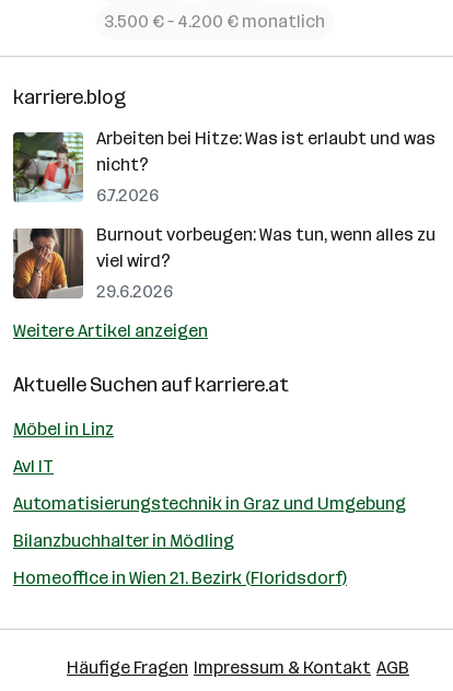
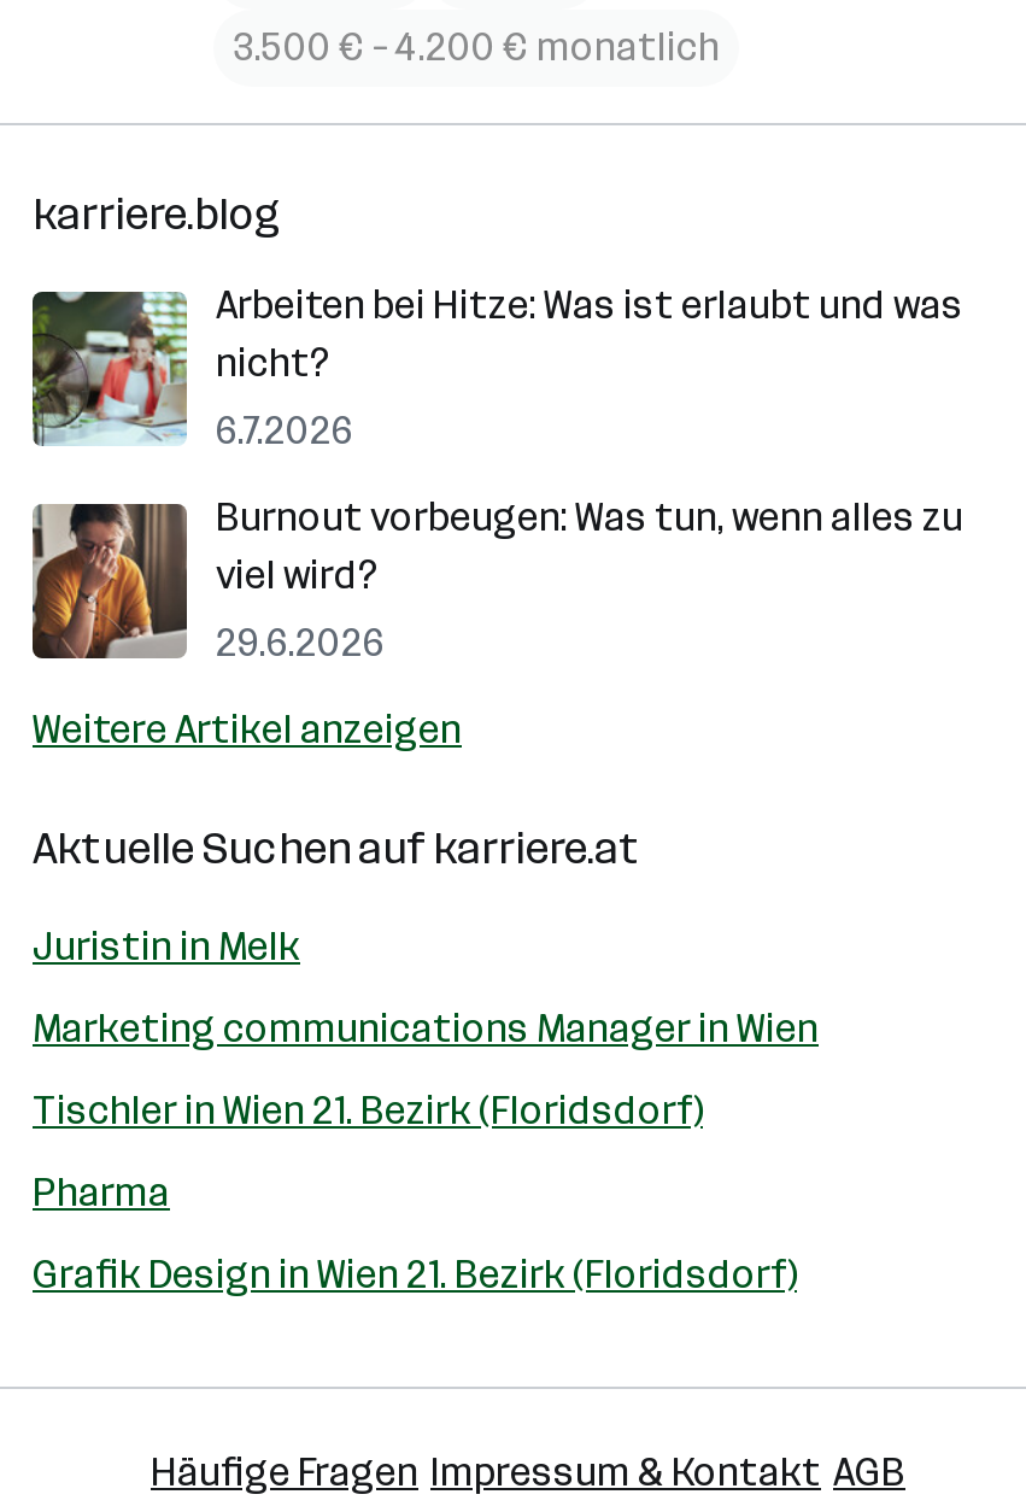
[13,418,114,439] Möbel in Linz -> [33,922,300,968] Juristin in Melk
[13,455,54,476] Avl IT -> [33,1004,819,1050] Marketing communications Manager in Wien
[13,493,406,513] Automatisierungstechnik in Graz und Umgebung -> [33,1086,703,1132] Tischler in Wien 21. Bezirk (Floridsdorf)
[13,530,234,551] Bilanzbuchhalter in Mödling -> [33,1168,170,1214] Pharma
[13,567,347,588] Homeoffice in Wien 21. Bezirk (Floridsdorf) -> [33,1250,797,1296] Grafik Design in Wien 21. Bezirk (Floridsdorf)

